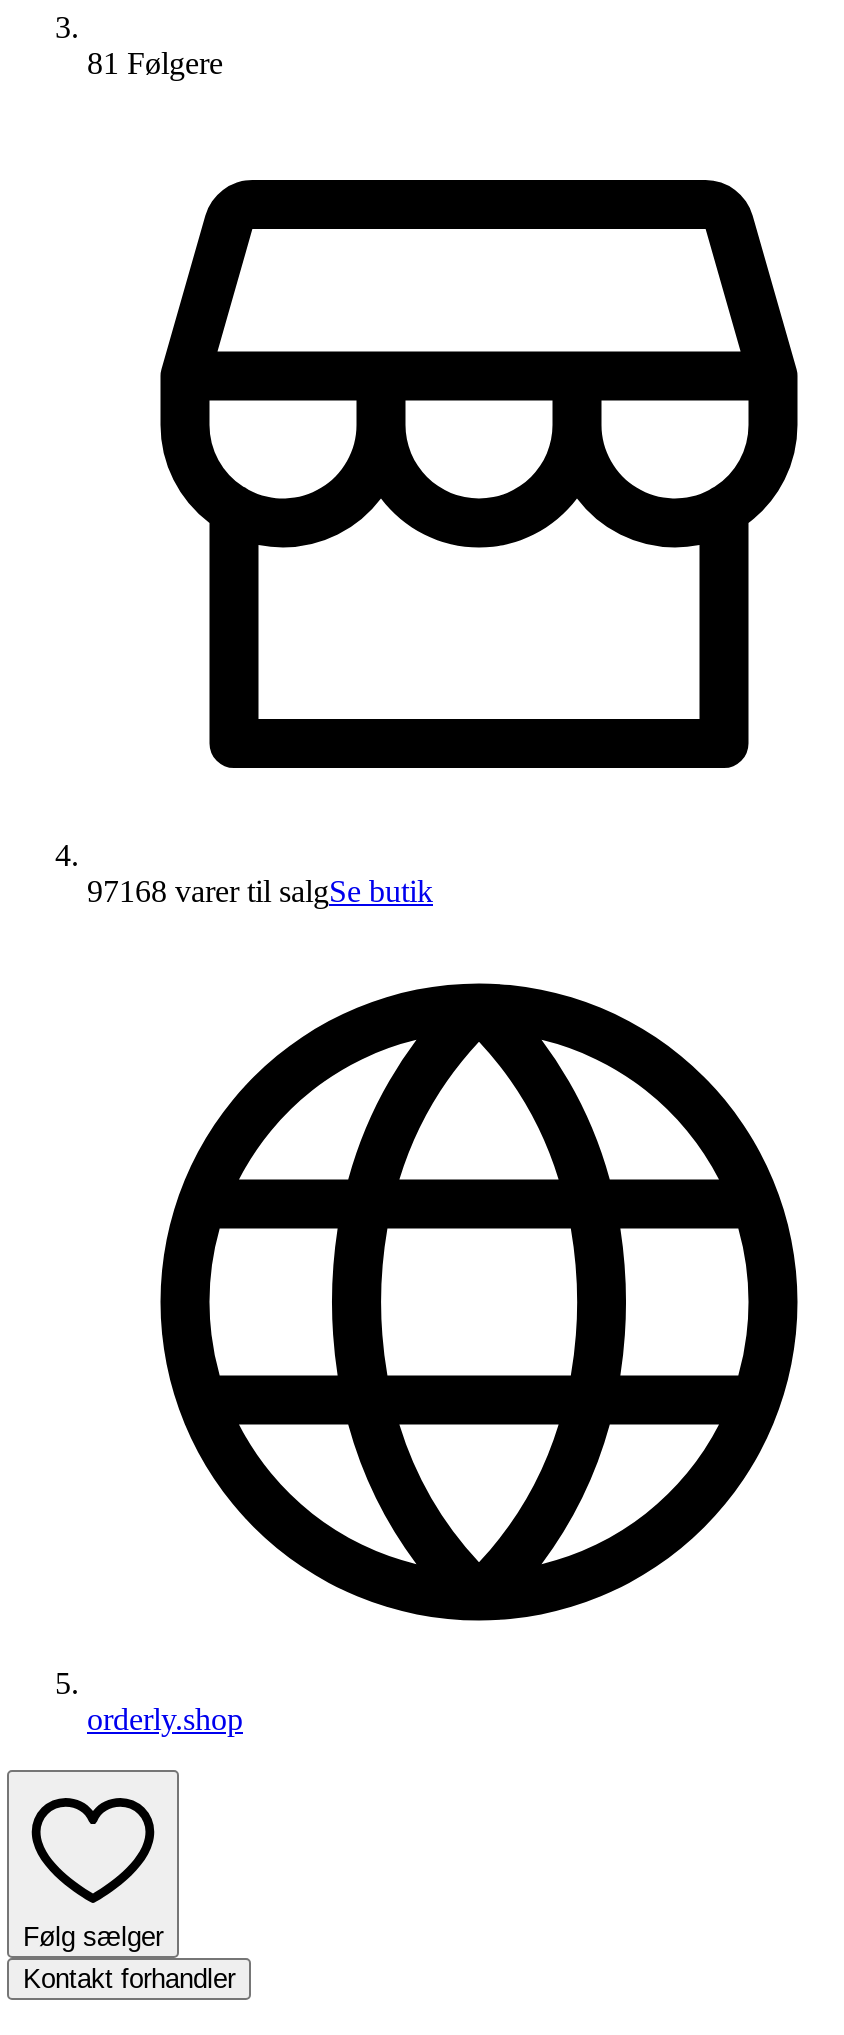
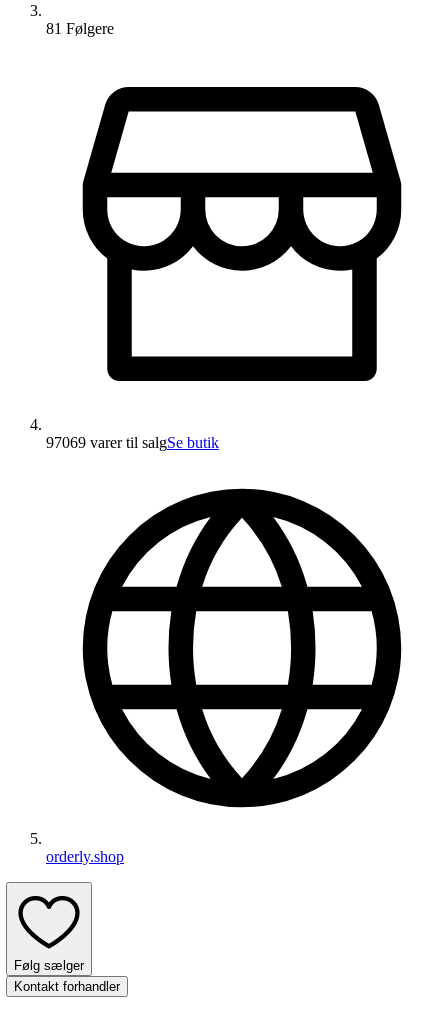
[87,874,433,908] 97168 varer til salgSe butik -> [46,434,219,451] 97069 varer til salgSe butik

